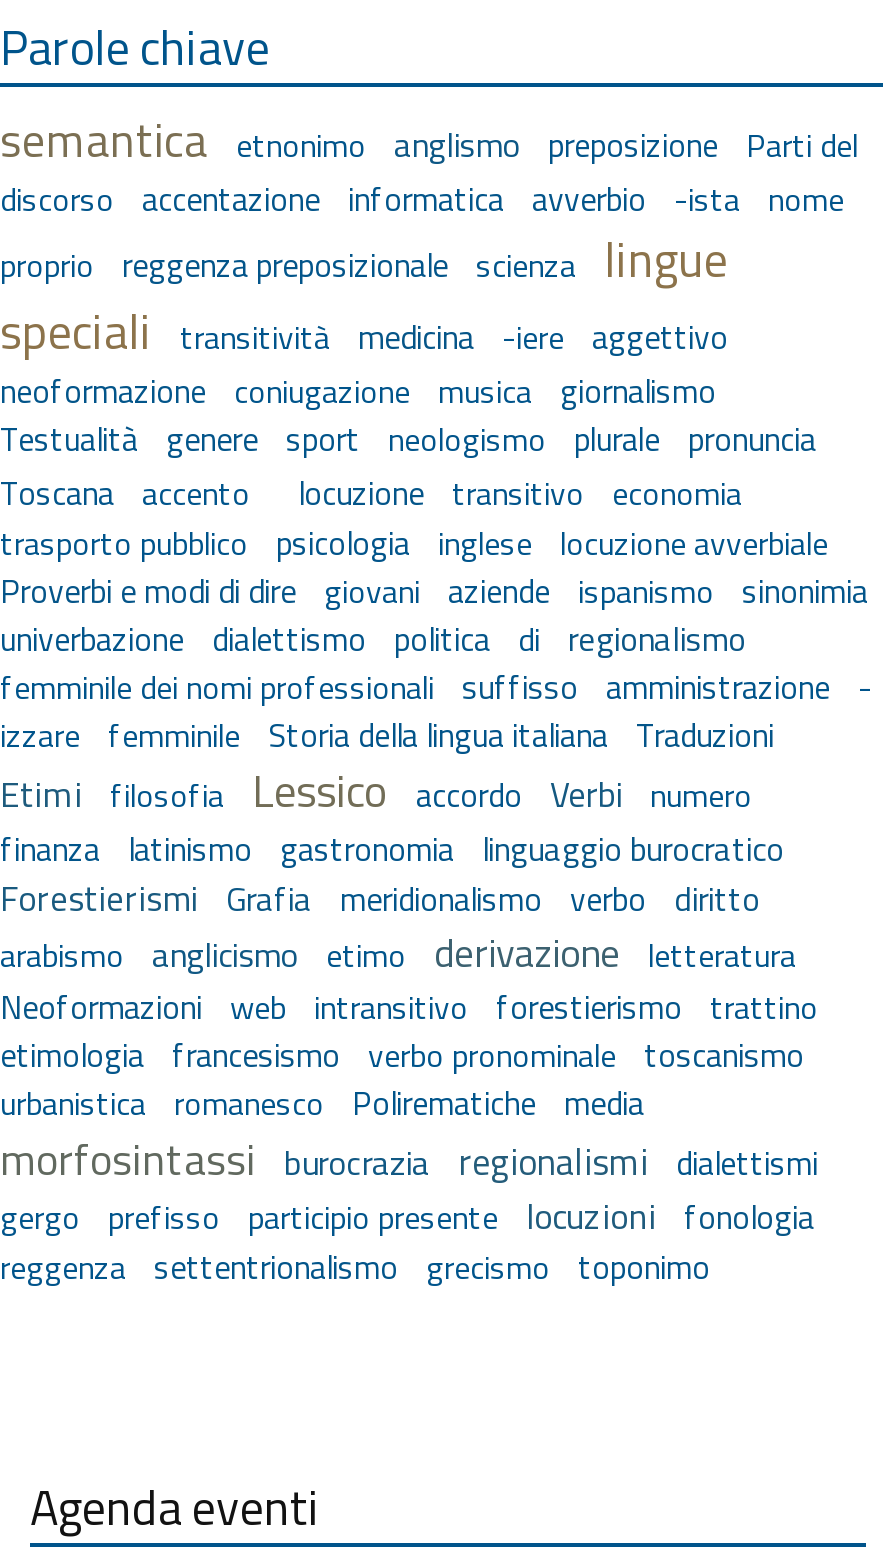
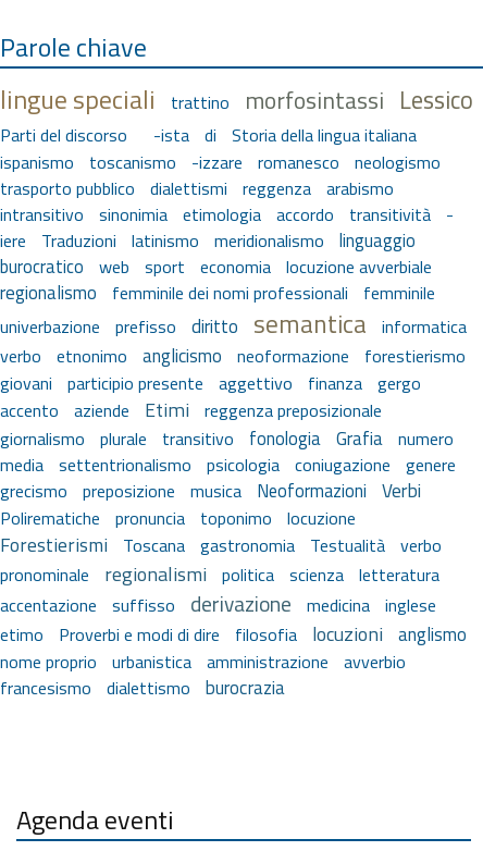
[0,106,872,1292] semantica etnonimo anglismo preposizione Parti del | discorso accentazione informatica avverbio -ista nome | proprio reggenza preposizionale scienza lingue | speciali transitività medicina -iere aggettivo | neoformazione coniugazione musica giornalismo | Testualità genere sport neologismo plurale pronuncia | Toscana accento | locuzione transitivo economia | trasporto pubblico psicologia inglese locuzione avverbiale | Proverbi e modi di dire giovani aziende ispanismo sinonimia | univerbazione dialettismo politica di regionalismo | femminile dei nomi professionali suffisso amministrazione - | izzare femminile Storia della lingua italiana Traduzioni | Etimi filosofia Lessico accordo Verbi numero | finanza latinismo gastronomia linguaggio burocratico | Forestierismi Grafia meridionalismo verbo diritto | arabismo anglicismo etimo derivazione letteratura | Neoformazioni web intransitivo forestierismo trattino | etimologia francesismo verbo pronominale toscanismo | urbanistica romanesco Polirematiche media | morfosintassi burocrazia regionalismi dialettismi | gergo prefisso participio presente locuzioni fonologia | reggenza settentrionalismo grecismo toponimo -> [0,80,473,702] lingue speciali trattino morfosintassi Lessico | Parti del discorso | -ista di Storia della lingua italiana | ispanismo toscanismo -izzare romanesco neologismo | trasporto pubblico dialettismi reggenza arabismo | intransitivo sinonimia etimologia accordo transitività - | iere Traduzioni latinismo meridionalismo linguaggio | burocratico web sport economia locuzione avverbiale | regionalismo femminile dei nomi professionali femminile | univerbazione prefisso diritto semantica informatica | verbo etnonimo anglicismo neoformazione forestierismo | giovani participio presente aggettivo finanza gergo | accento aziende Etimi reggenza preposizionale | giornalismo plurale transitivo fonologia Grafia numero | media settentrionalismo psicologia coniugazione genere | grecismo preposizione musica Neoformazioni Verbi | Polirematiche pronuncia toponimo locuzione | Forestierismi Toscana gastronomia Testualità verbo | pronominale regionalismi politica scienza letteratura | accentazione suffisso derivazione medicina inglese | etimo Proverbi e modi di dire filosofia locuzioni anglismo | nome proprio urbanistica amministrazione avverbio | francesismo dialettismo burocrazia

